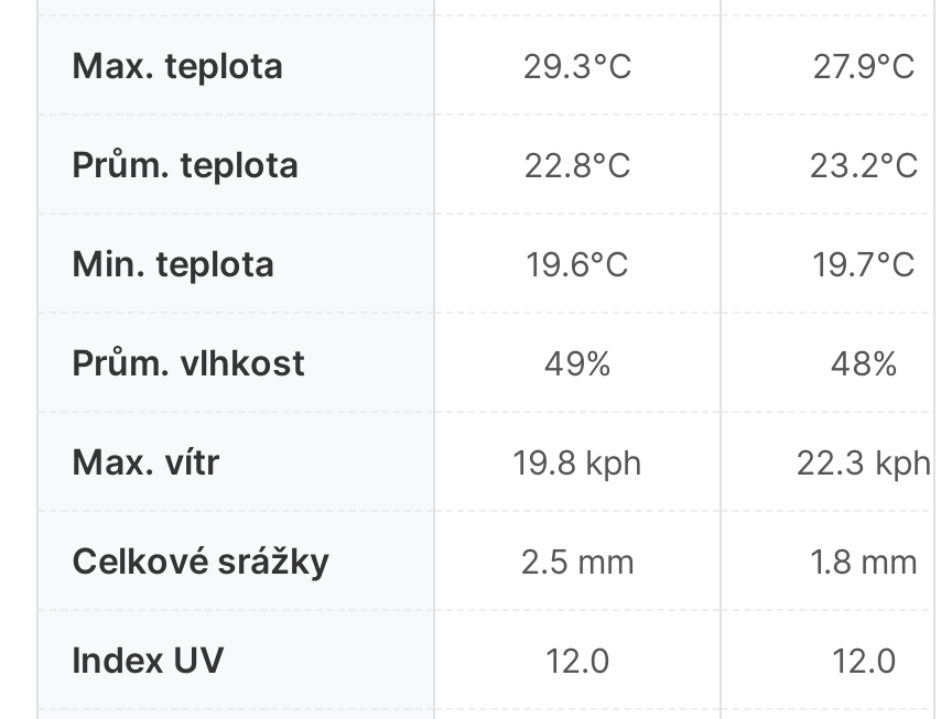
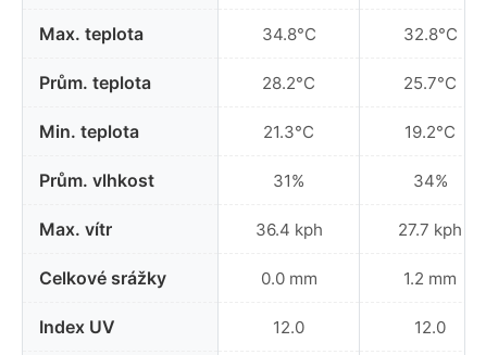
[522,44,632,86] 29.3°C -> [261,23,316,44] 34.8°C
[812,44,916,86] 27.9°C -> [403,23,457,44] 32.8°C
[523,143,631,185] 22.8°C -> [262,72,315,93] 28.2°C
[809,143,919,185] 23.2°C -> [403,72,457,93] 25.7°C
[526,242,629,284] 19.6°C -> [263,121,314,142] 21.3°C
[812,242,916,284] 19.7°C -> [404,121,456,142] 19.2°C
[543,341,612,383] 49% -> [273,170,304,191] 31%
[830,341,898,383] 48% -> [413,170,447,191] 34%
[512,440,642,482] 19.8 kph -> [255,219,322,239] 36.4 kph
[796,440,932,482] 22.3 kph -> [398,219,462,239] 27.7 kph
[520,540,635,581] 2.5 mm -> [260,268,317,288] 0.0 mm
[810,540,918,581] 1.8 mm -> [403,268,457,288] 1.2 mm

